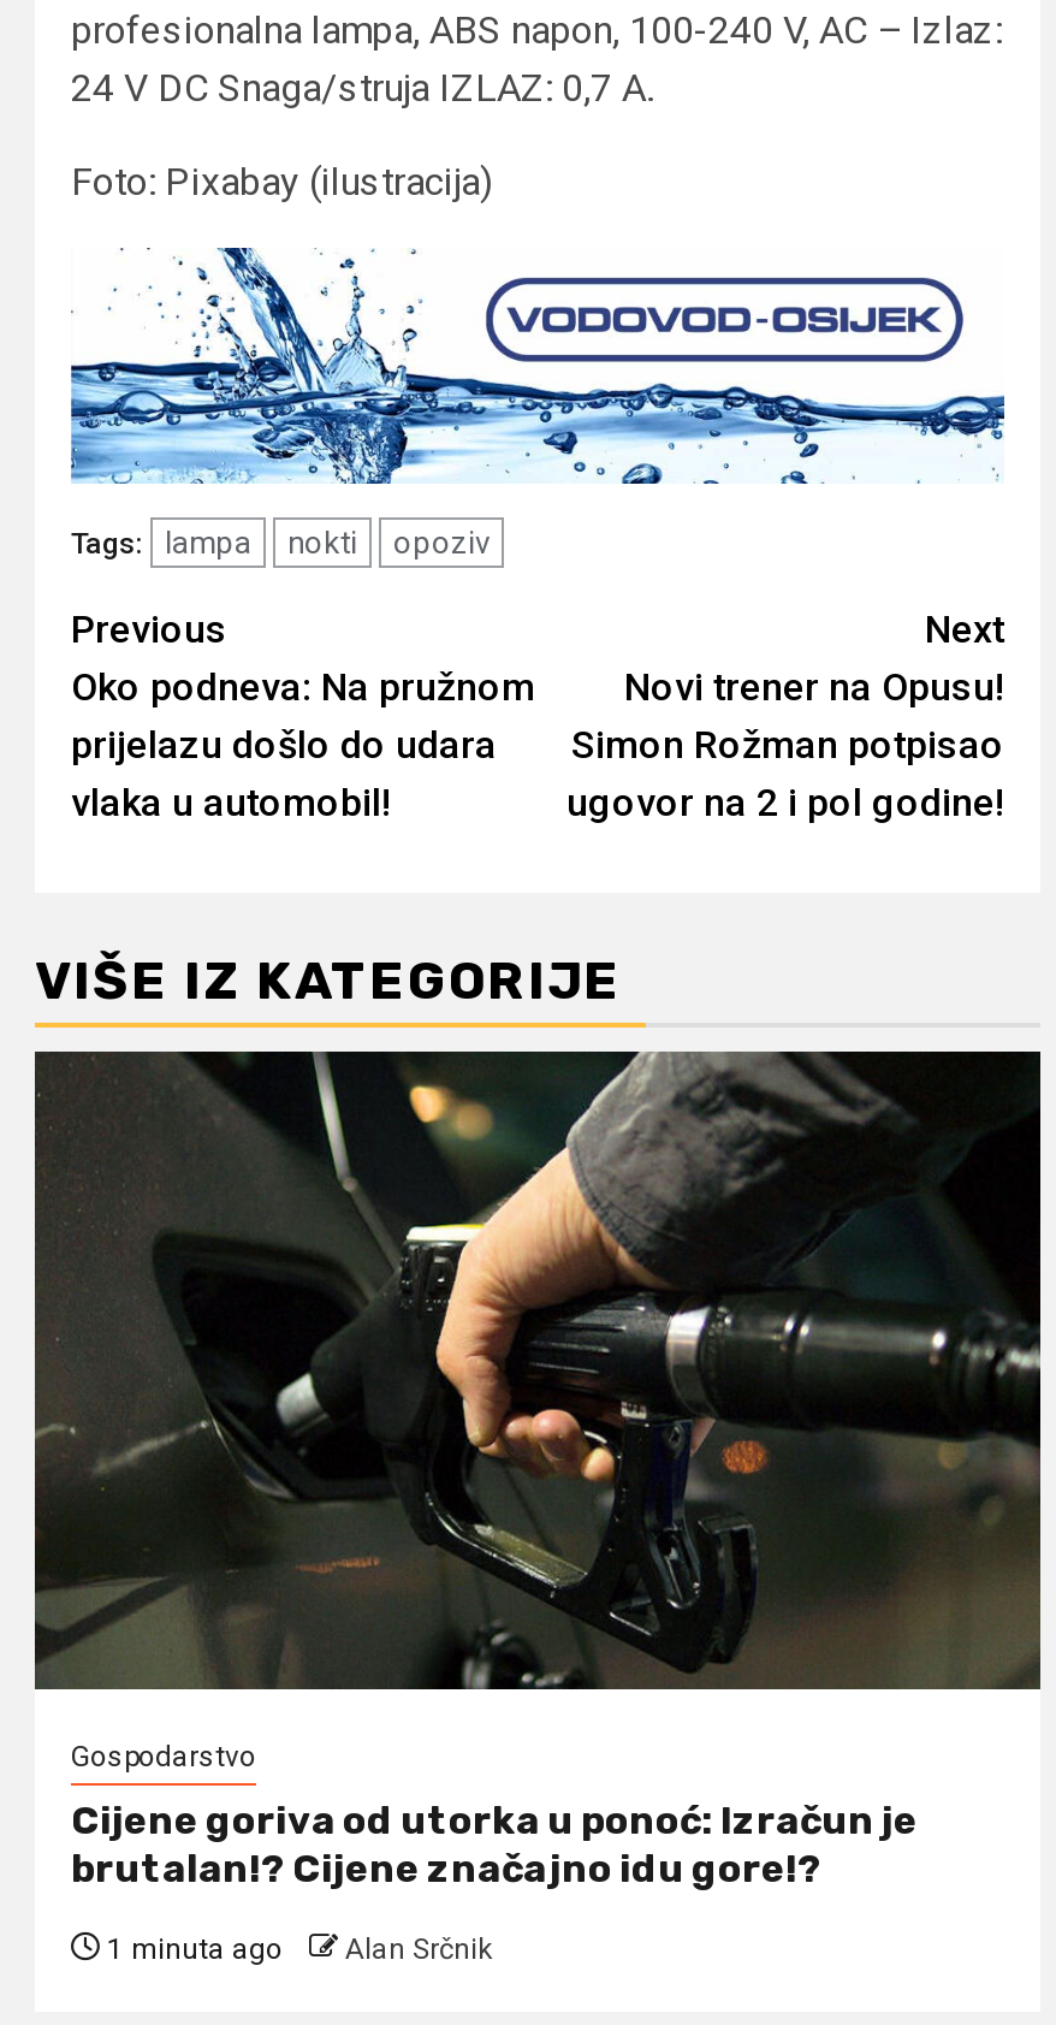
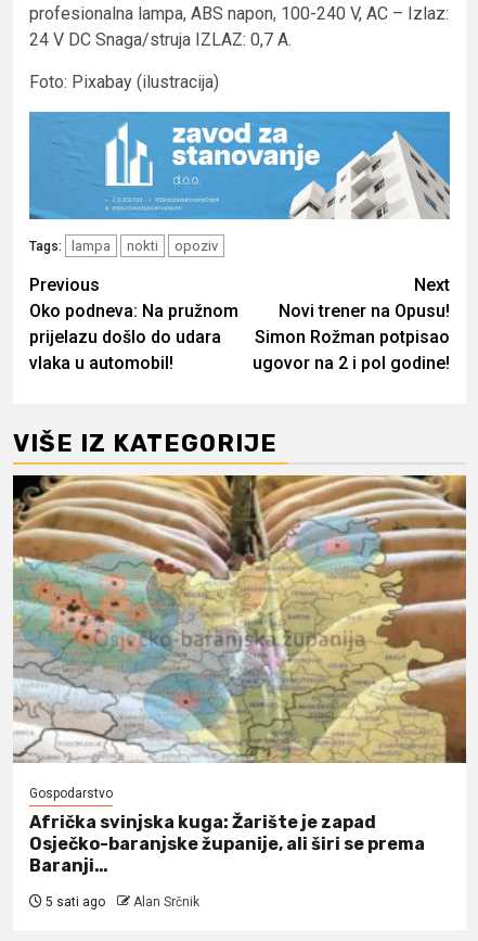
[71,245,1004,486] [image] -> [28,111,451,220] [image]
[32,1049,1043,1692] [image] -> [12,474,467,764] [image]
[71,1798,918,1891] Cijene goriva od utorka u ponoć: Izračun je | brutalan!? Cijene značajno idu gore!? -> [29,812,425,876] Afrička svinjska kuga: Žarište je zapad | Osječko-baranjske županije, ali širi se prema | Baranji…
[100,1932,492,1966] 1 minuta ago Alan Srčnik -> [42,894,199,909] 5 sati ago Alan Srčnik

